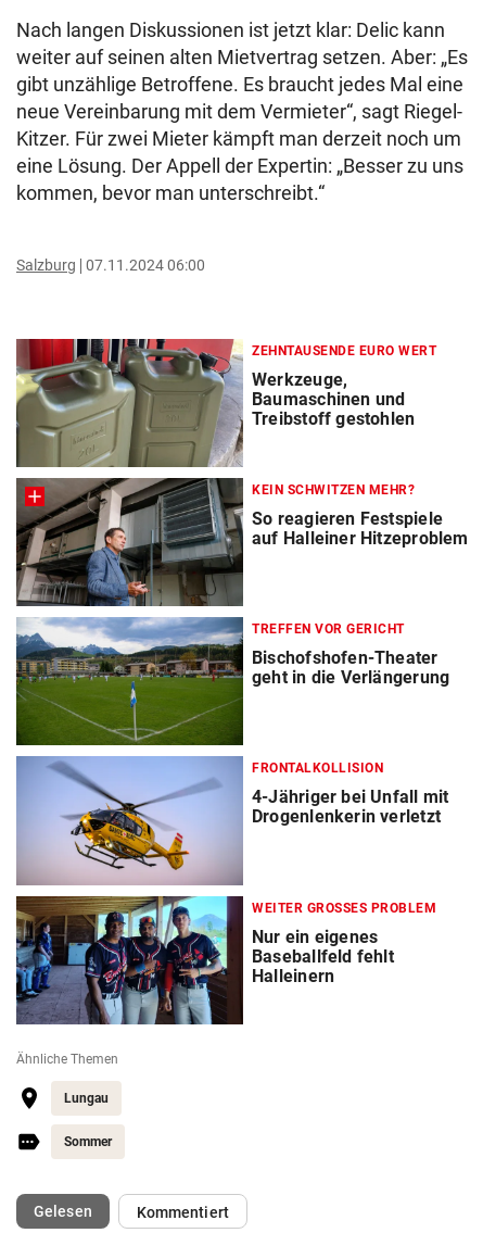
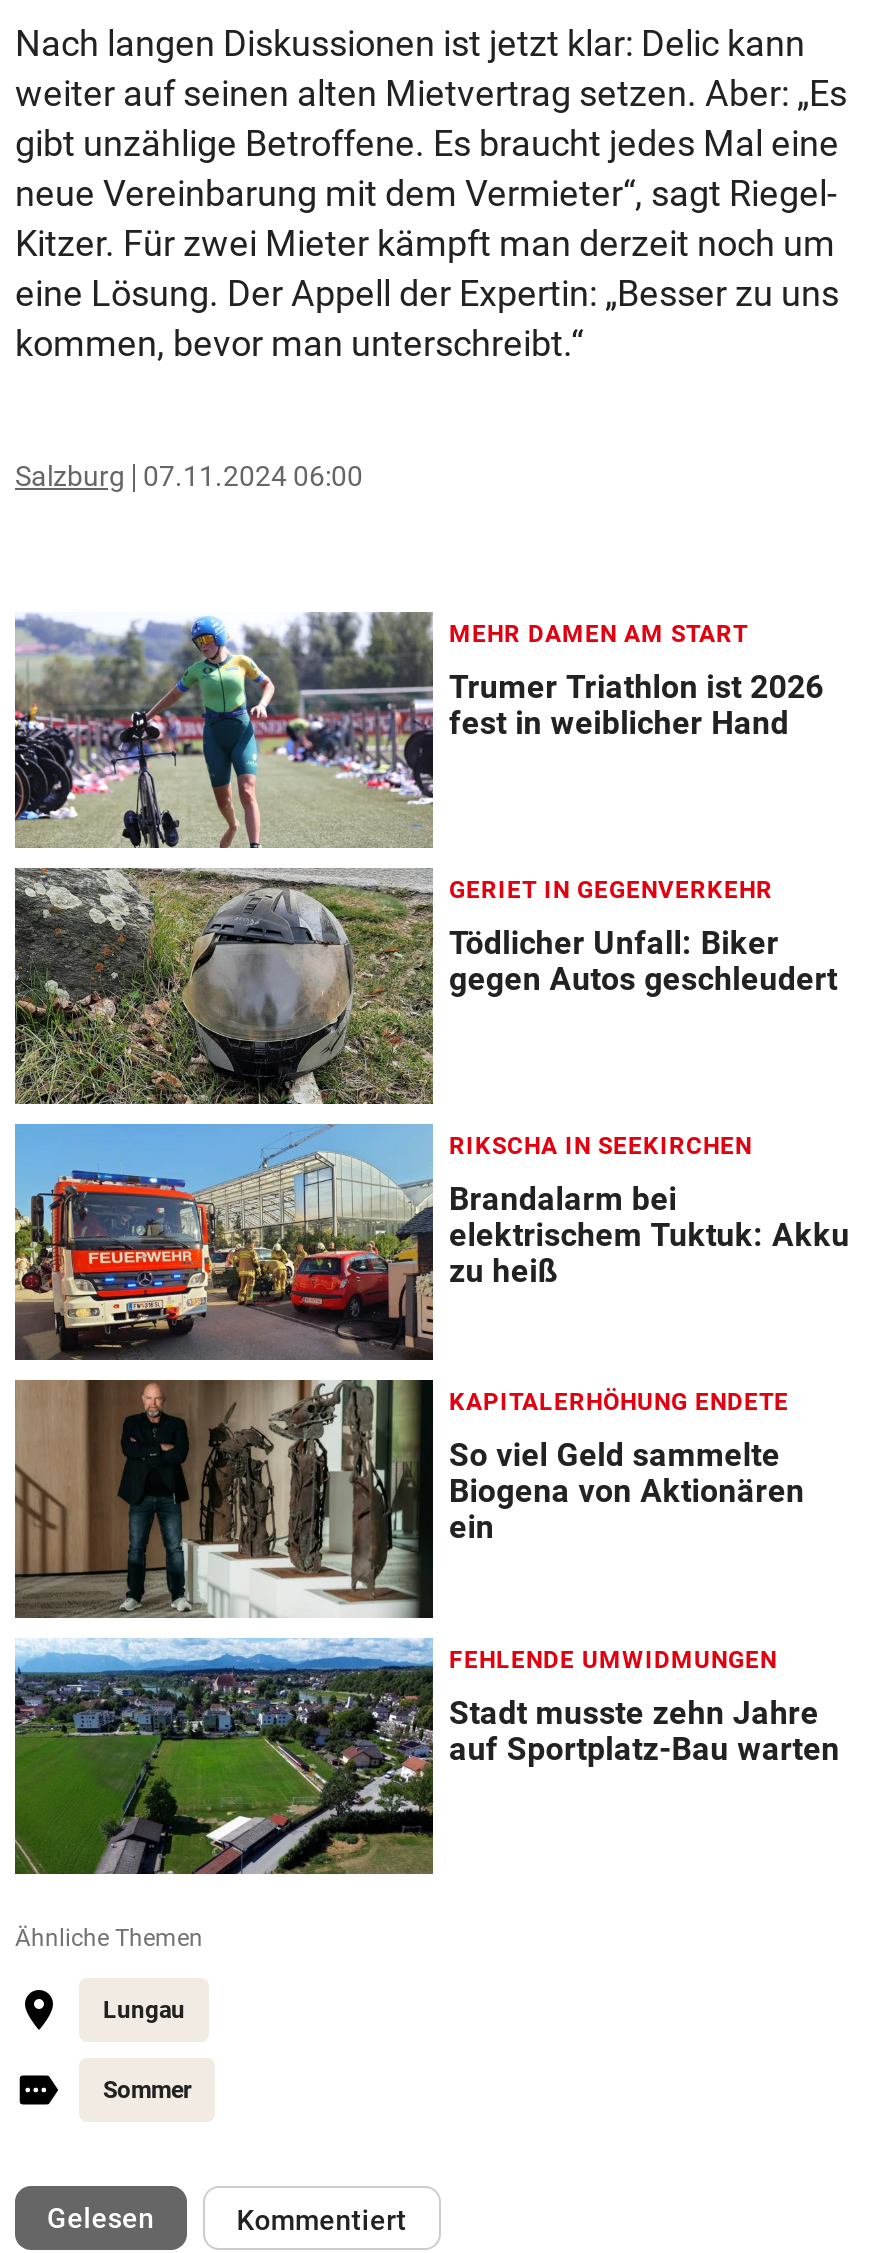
[15,338,436,467] [image] | ZEHNTAUSENDE EURO WERT -> [13,612,748,848] [image] | MEHR DAMEN AM START
[252,369,415,429] Werkzeuge, | Baumaschinen und | Treibstoff gestohlen -> [449,668,824,742] Trumer Triathlon ist 2026 | fest in weiblicher Hand
[16,478,415,607] [image] | KEIN SCHWITZEN MEHR? -> [15,868,773,1106] [image] | GERIET IN GEGENVERKEHR
[252,509,468,549] So reagieren Festspiele | auf Halleiner Hitzeproblem -> [449,924,837,998] Tödlicher Unfall: Biker | gegen Autos geschleudert
[15,617,404,746] [image] | TREFFEN VOR GERICHT -> [13,1124,752,1362] [image] | RIKSCHA IN SEEKIRCHEN
[252,648,450,688] Bischofshofen-Theater | geht in die Verlängerung -> [449,1181,850,1291] Brandalarm bei | elektrischem Tuktuk: Akku | zu heiß
[16,755,383,885] [image] | FRONTALKOLLISION -> [13,1378,789,1618] [image] | KAPITALERHÖHUNG ENDETE
[252,787,449,827] 4-Jähriger bei Unfall mit | Drogenlenkerin verletzt -> [449,1437,805,1547] So viel Geld sammelte | Biogena von Aktionären | ein
[15,895,424,1026] [image] | WEITER GROSSES PROBLEM -> [13,1638,777,1876] [image] | FEHLENDE UMWIDMUNGEN
[252,926,394,986] Nur ein eigenes | Baseballfeld fehlt | Halleinern -> [449,1693,840,1767] Stadt musste zehn Jahre | auf Sportplatz-Bau warten

